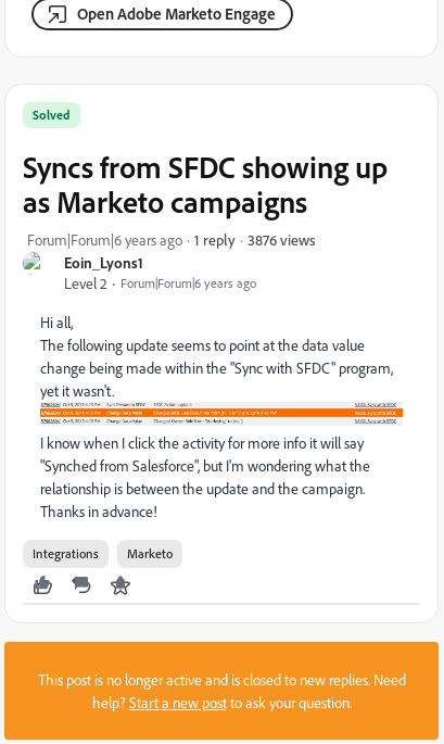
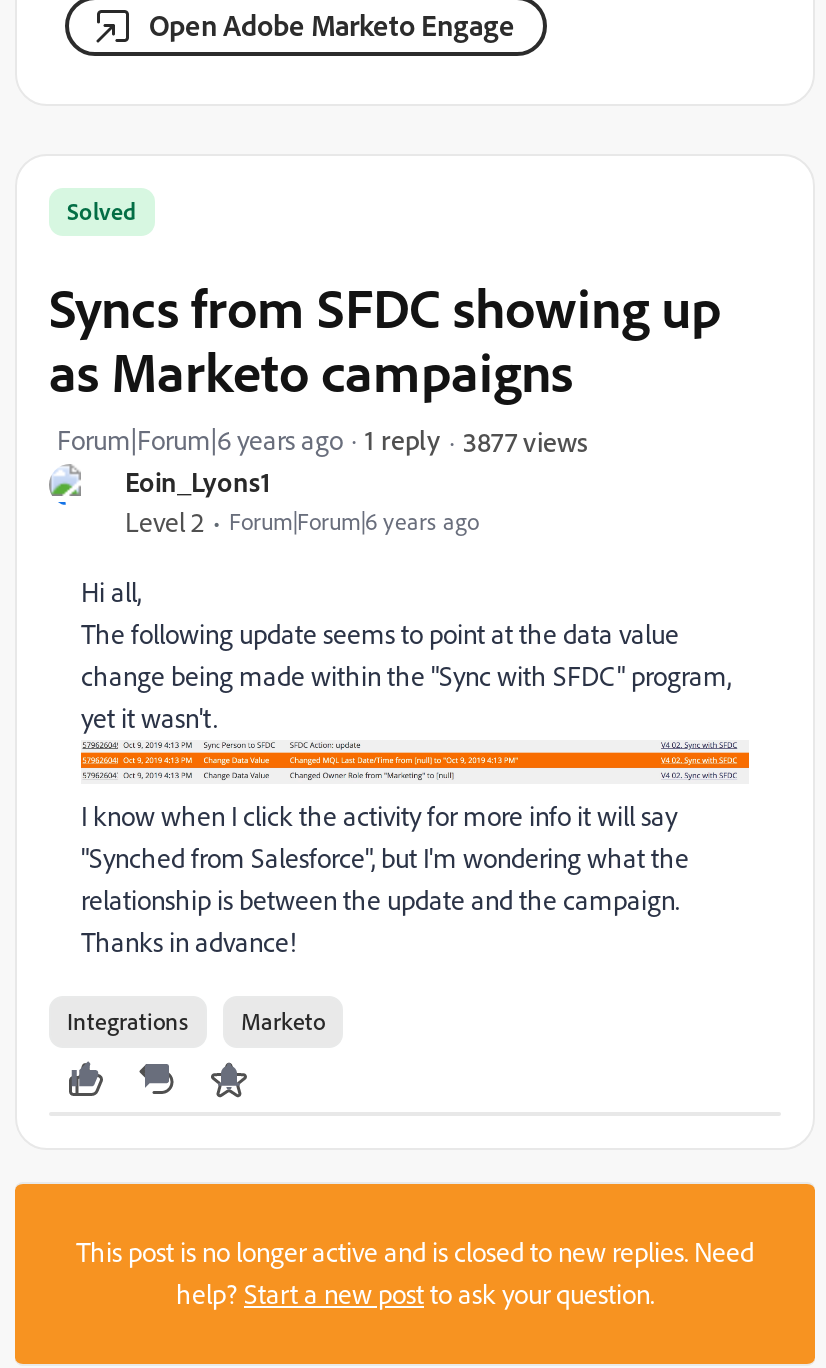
[248,230,315,248] 3876 views -> [463,423,587,457] 3877 views

